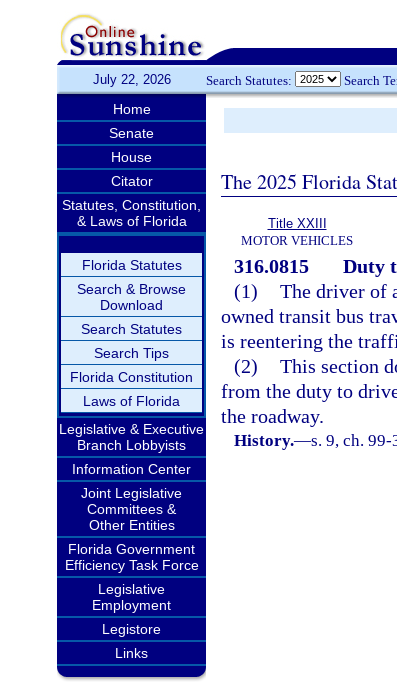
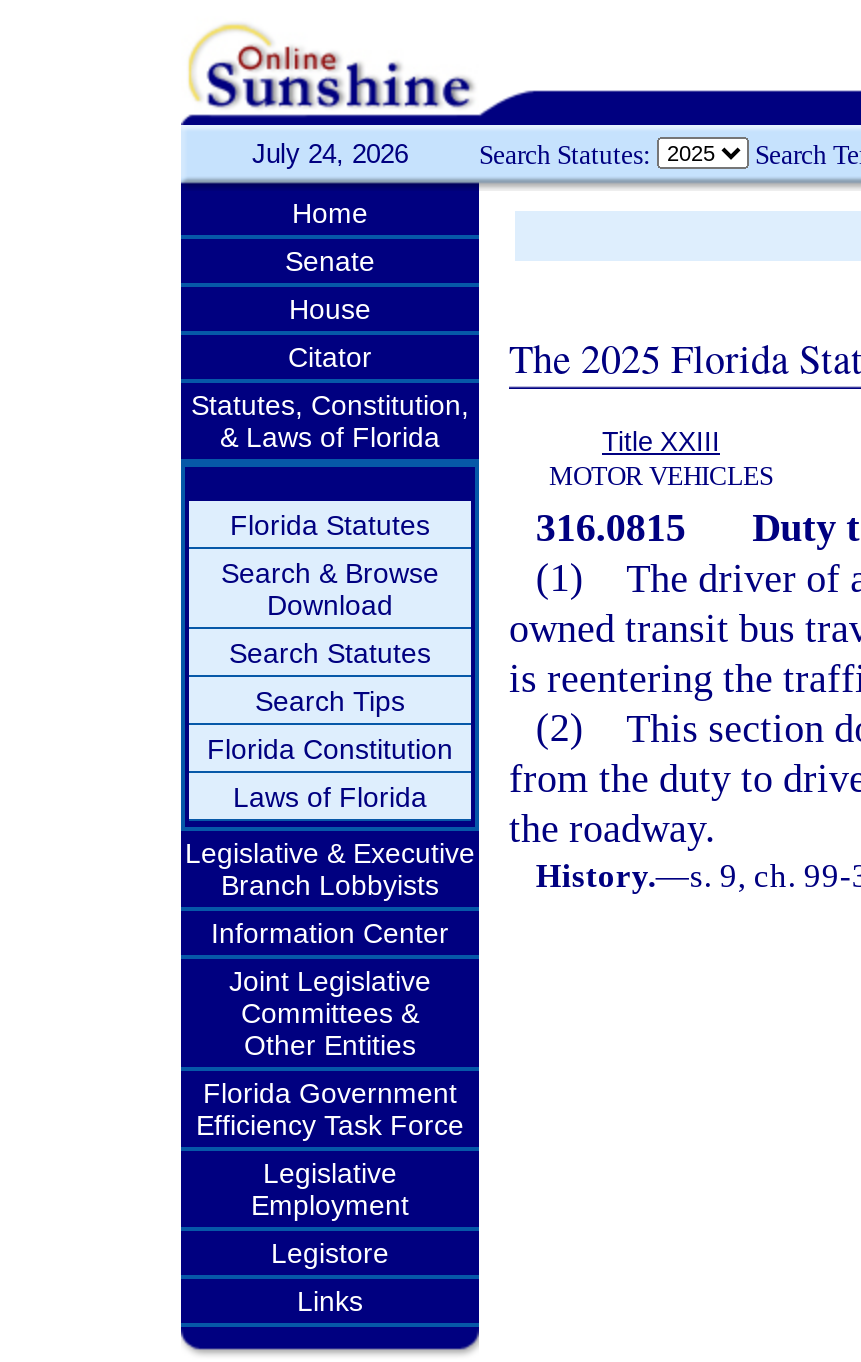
[92,72,170,87] July 22, 2026 -> [252,139,408,169] July 24, 2026

